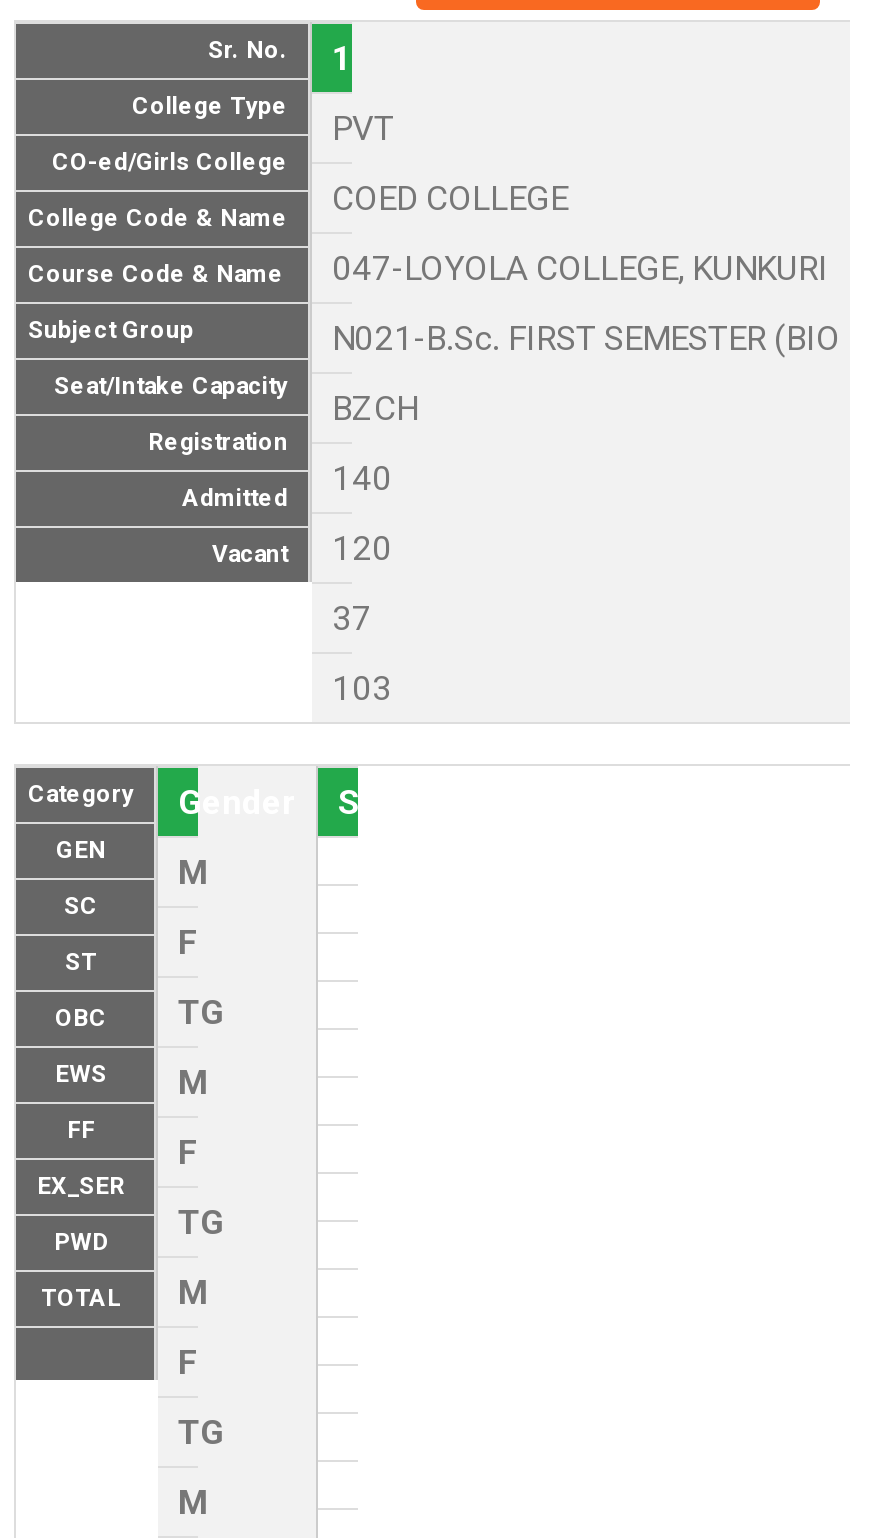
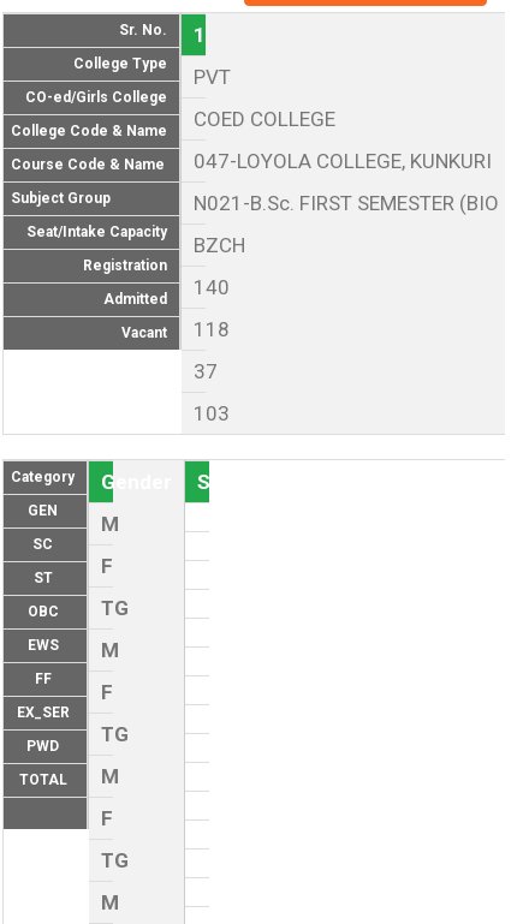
[212,528,392,568] Vacant 120 -> [121,317,230,341] Vacant 118

